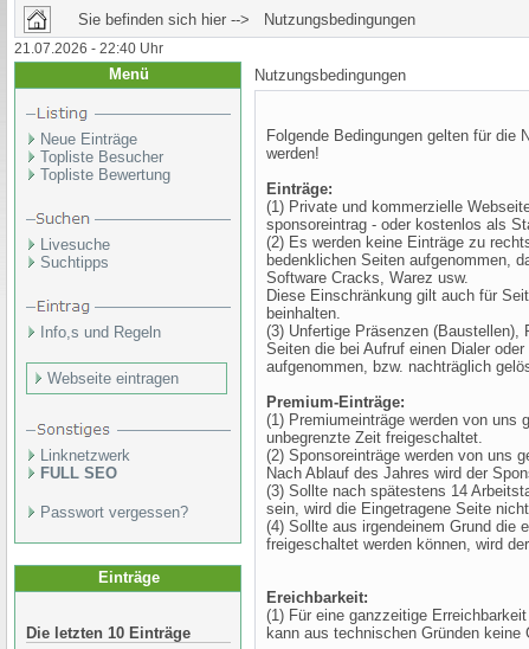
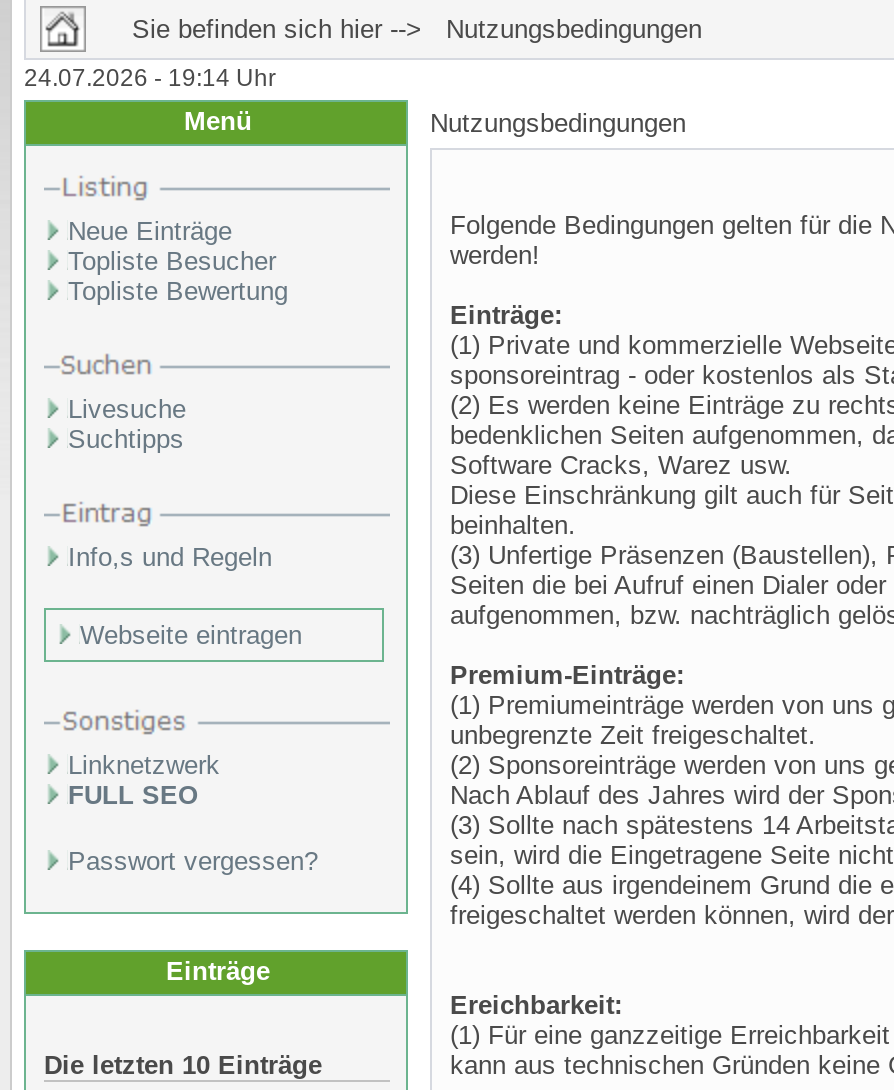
[14,40,163,57] 21.07.2026 - 22:40 Uhr -> [24,64,276,92] 24.07.2026 - 19:14 Uhr

